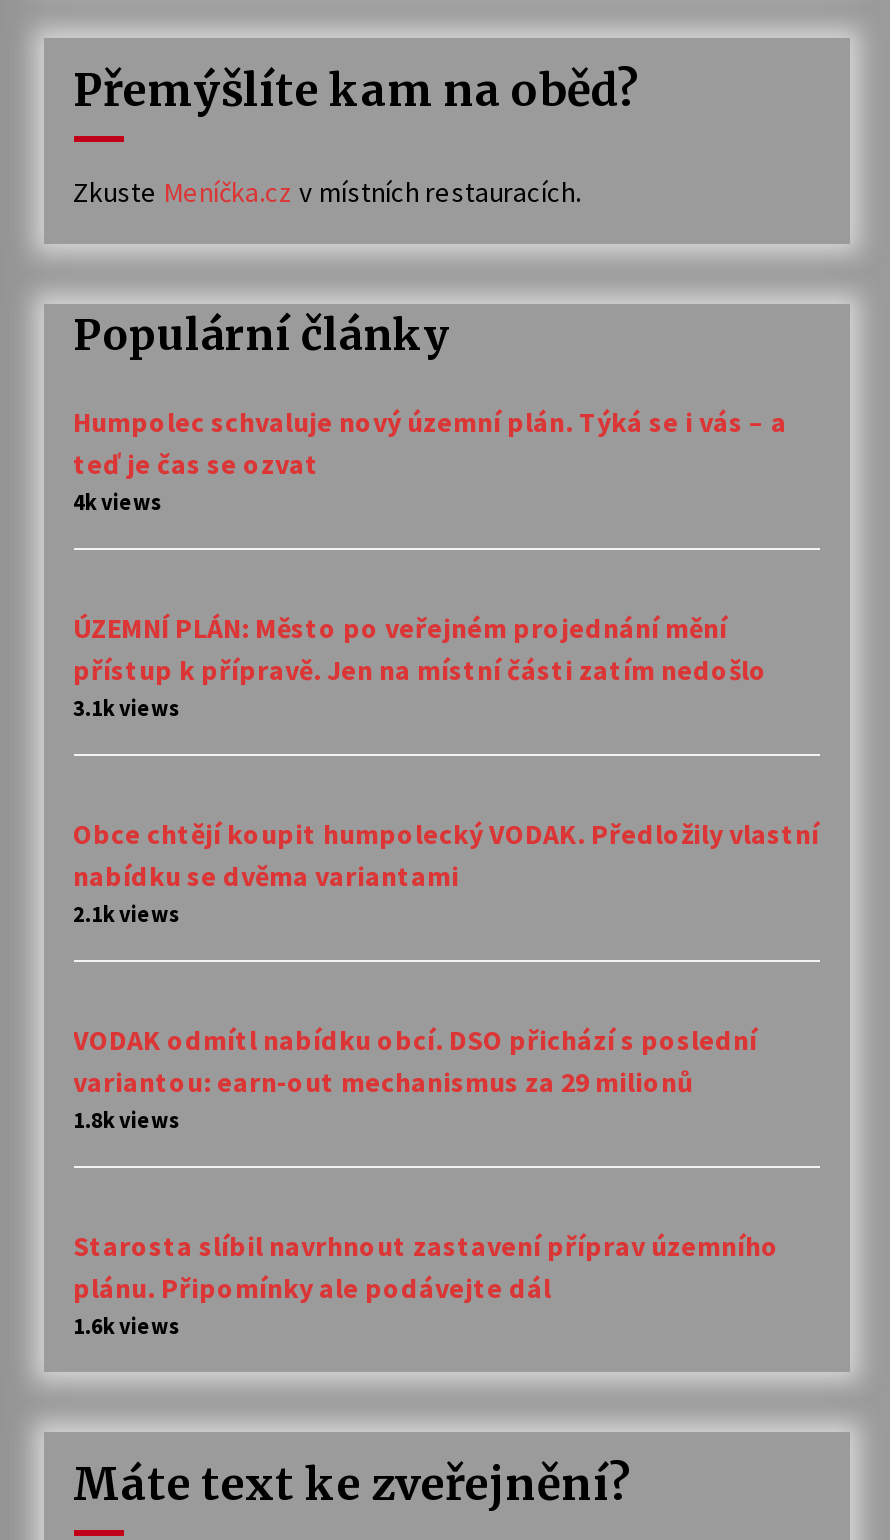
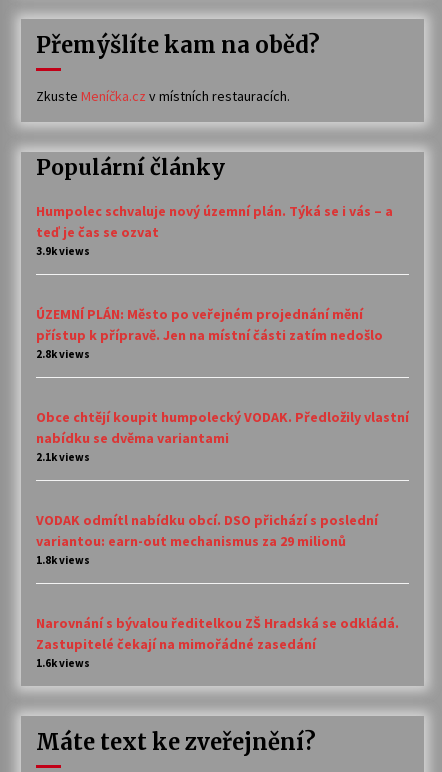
[73,487,163,515] 4k views -> [35,244,89,258] 3.9k views
[73,693,181,721] 3.1k views -> [35,347,89,361] 2.8k views
[73,1227,779,1305] Starosta slíbil navrhnout zastavení příprav územního | plánu. Připomínky ale podávejte dál -> [35,614,398,653] Narovnání s bývalou ředitelkou ZŠ Hradská se odkládá. | Zastupitelé čekají na mimořádné zasedání

